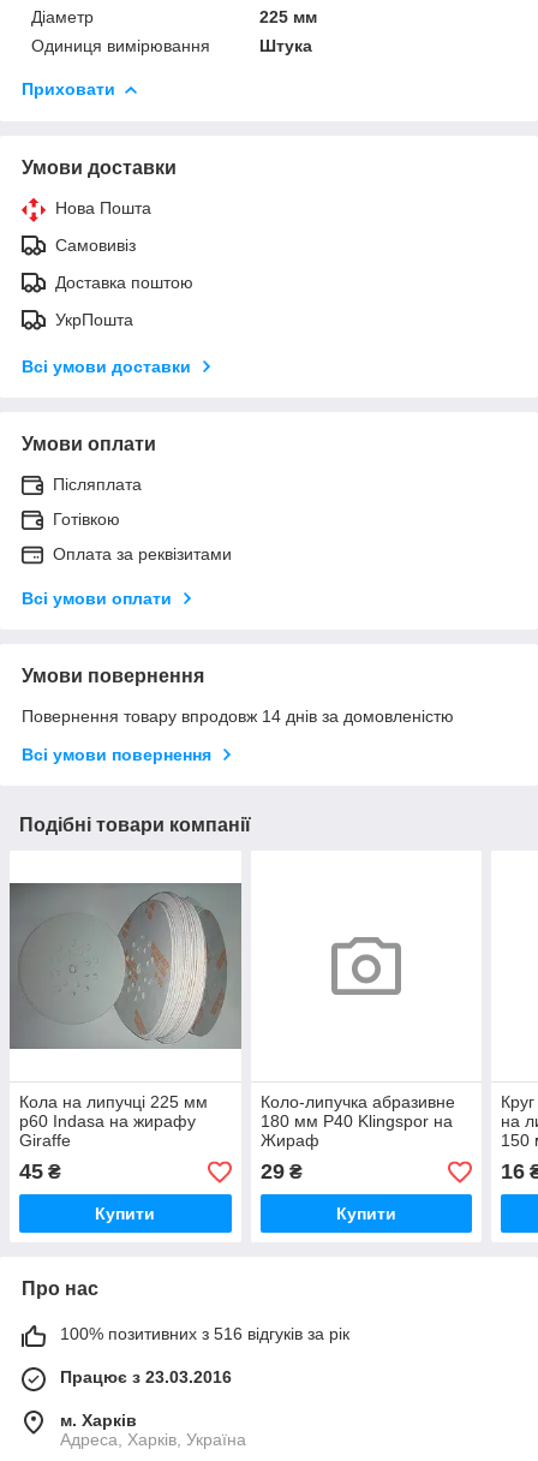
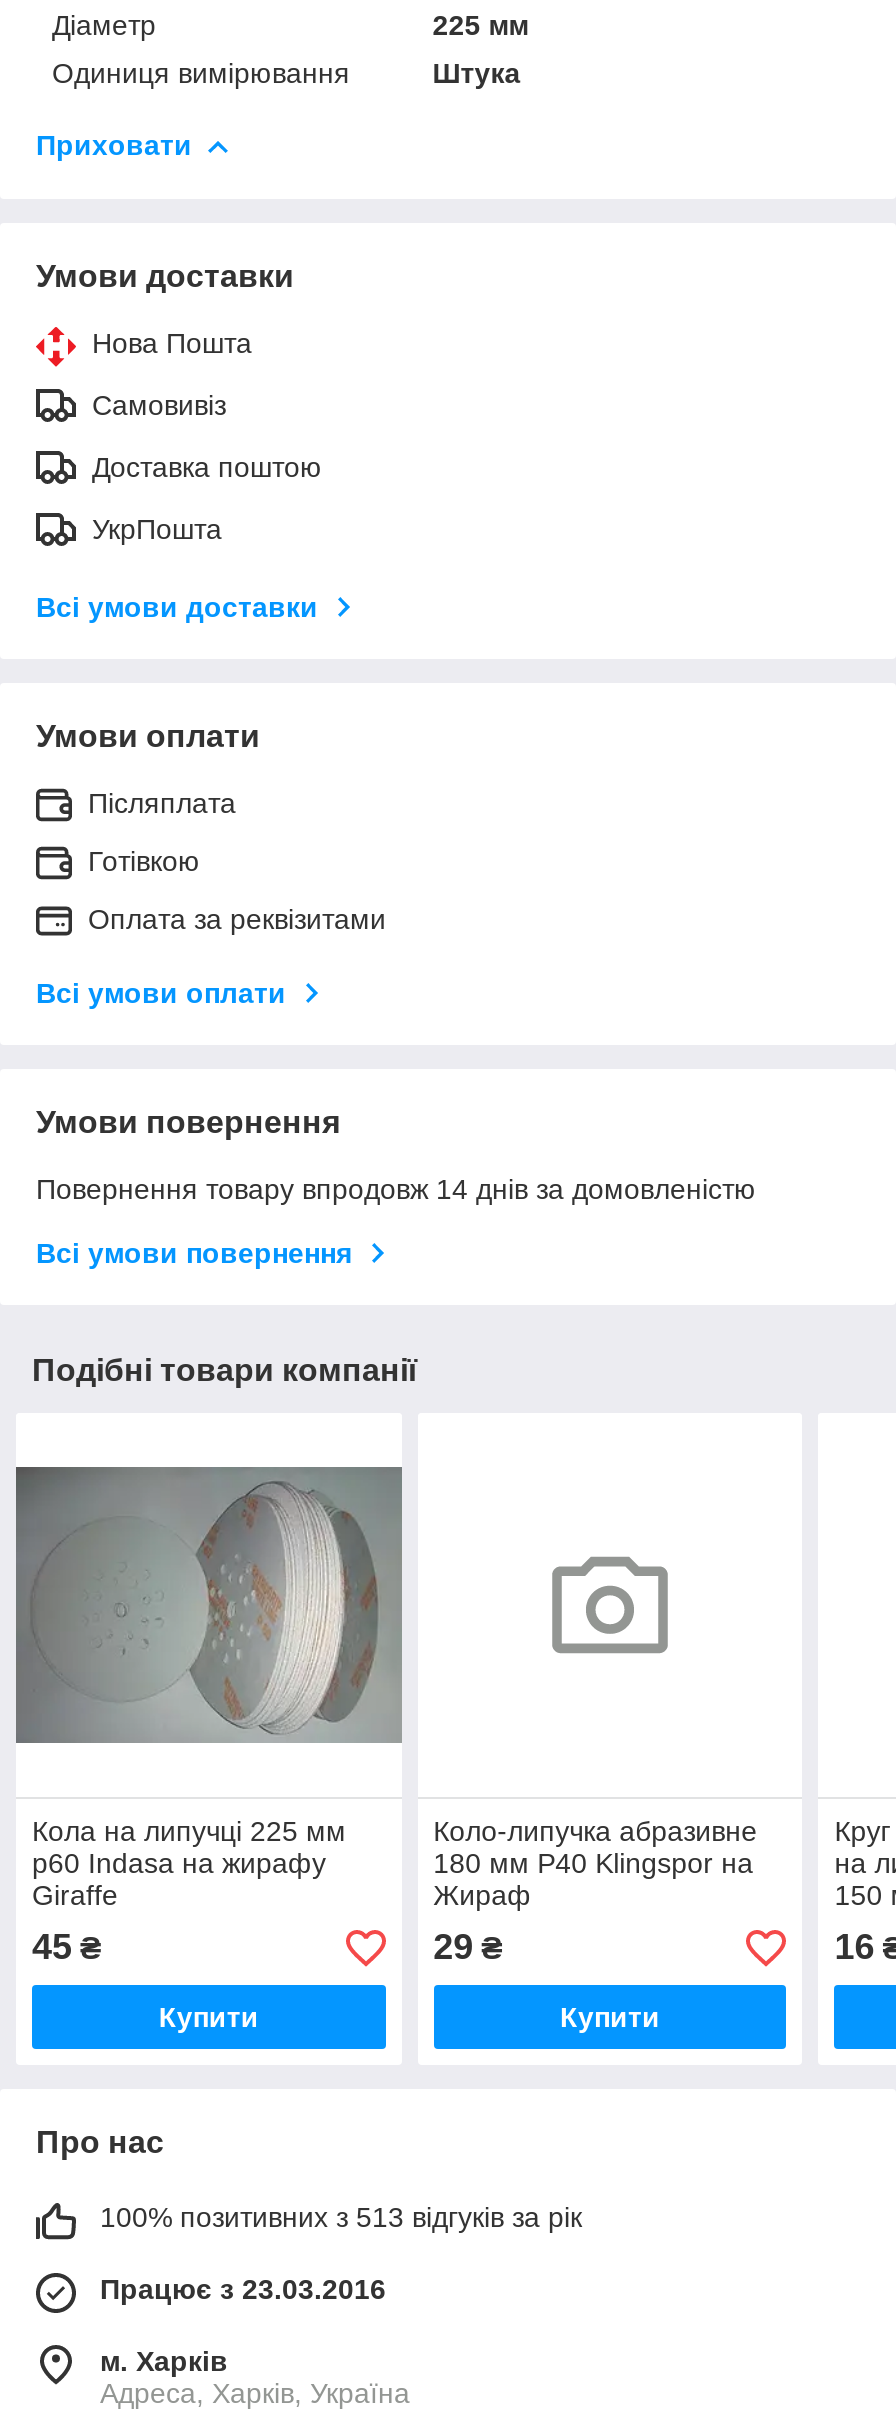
[60,1325,349,1344] 100% позитивних з 516 відгуків за рік -> [100,2202,582,2234] 100% позитивних з 513 відгуків за рік

